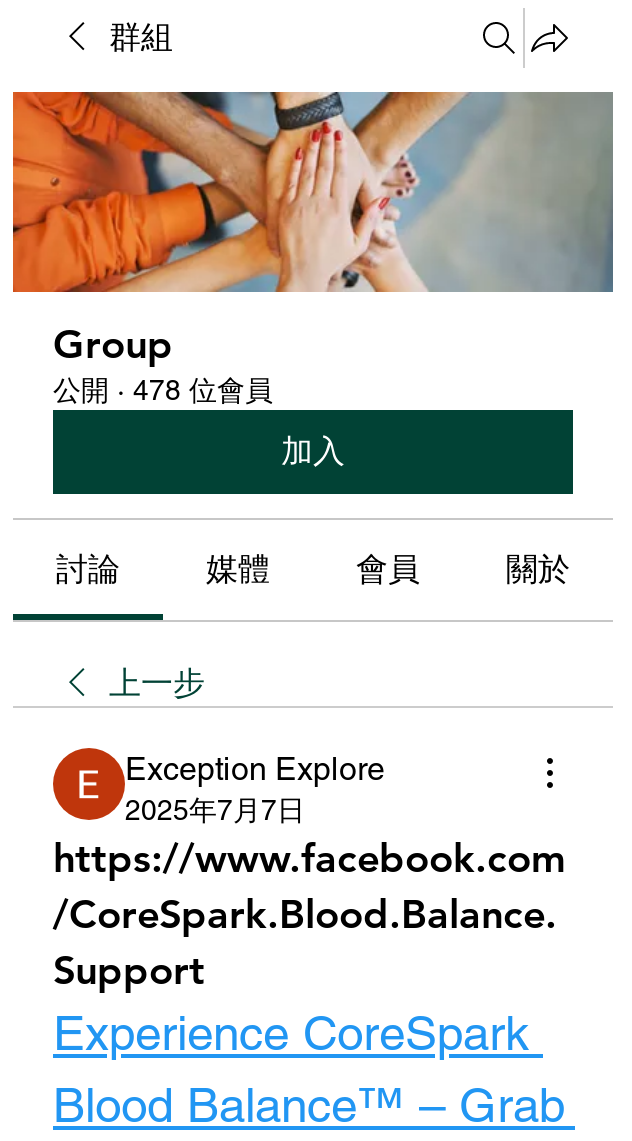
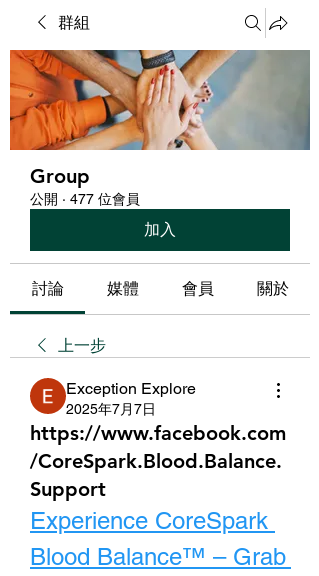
[53,374,273,406] 公開 · 478 位會員 -> [30,191,140,207] 公開 · 477 位會員

